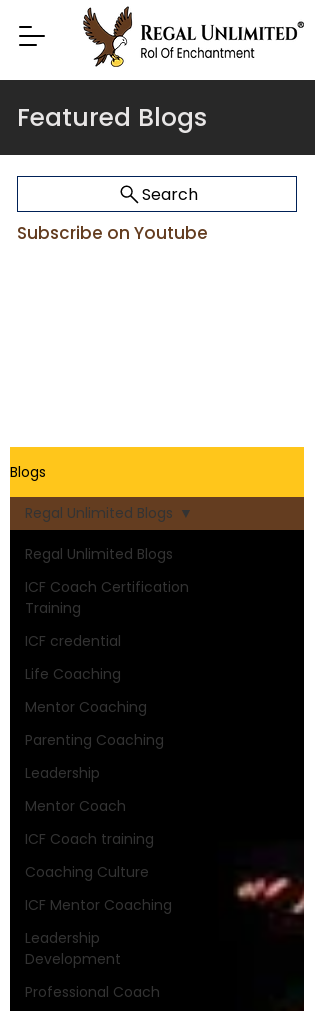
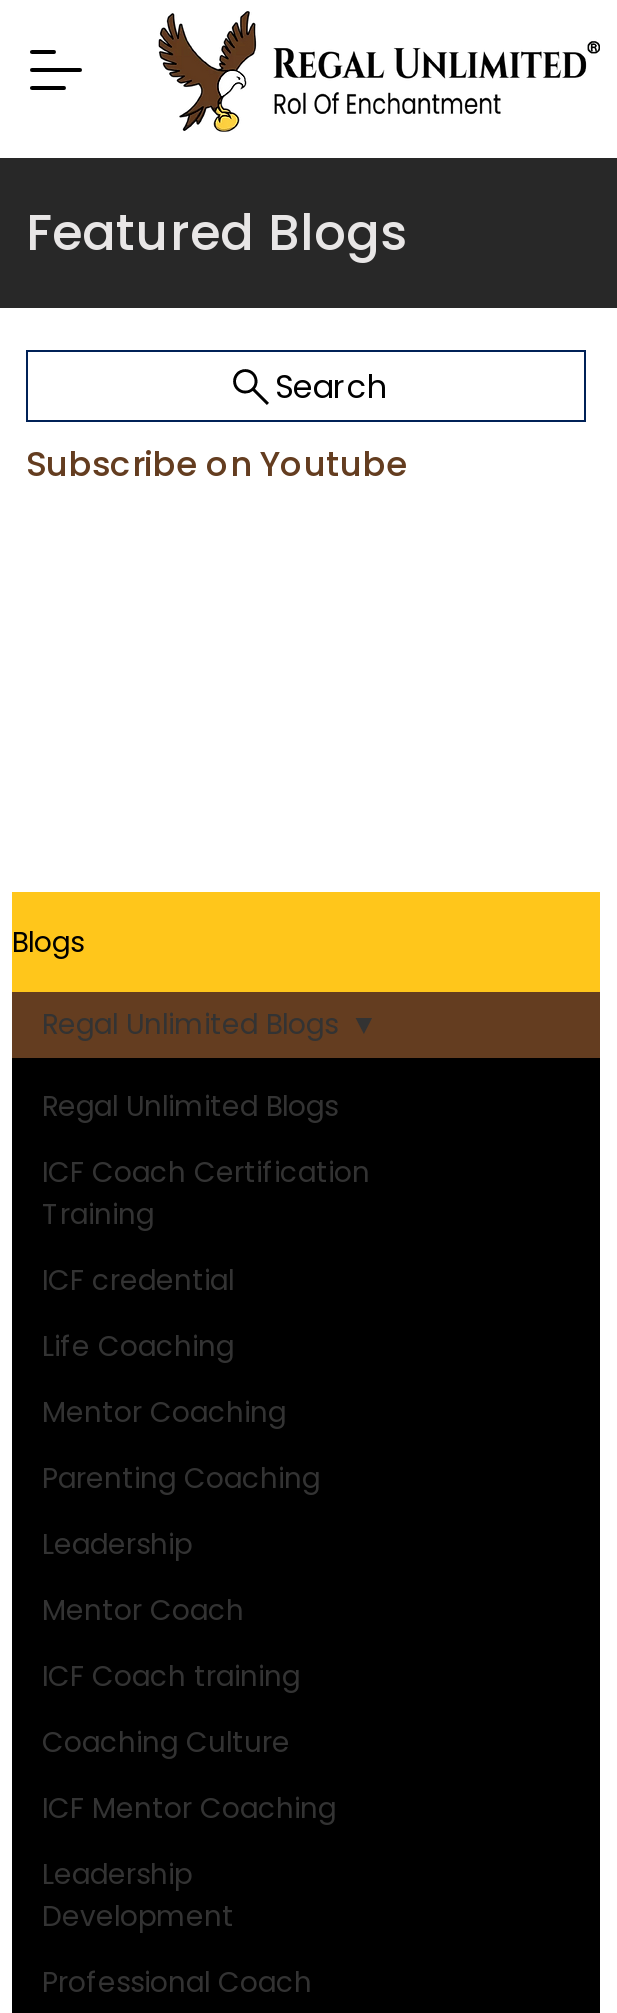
[235,875,305,915] [image] -> none

